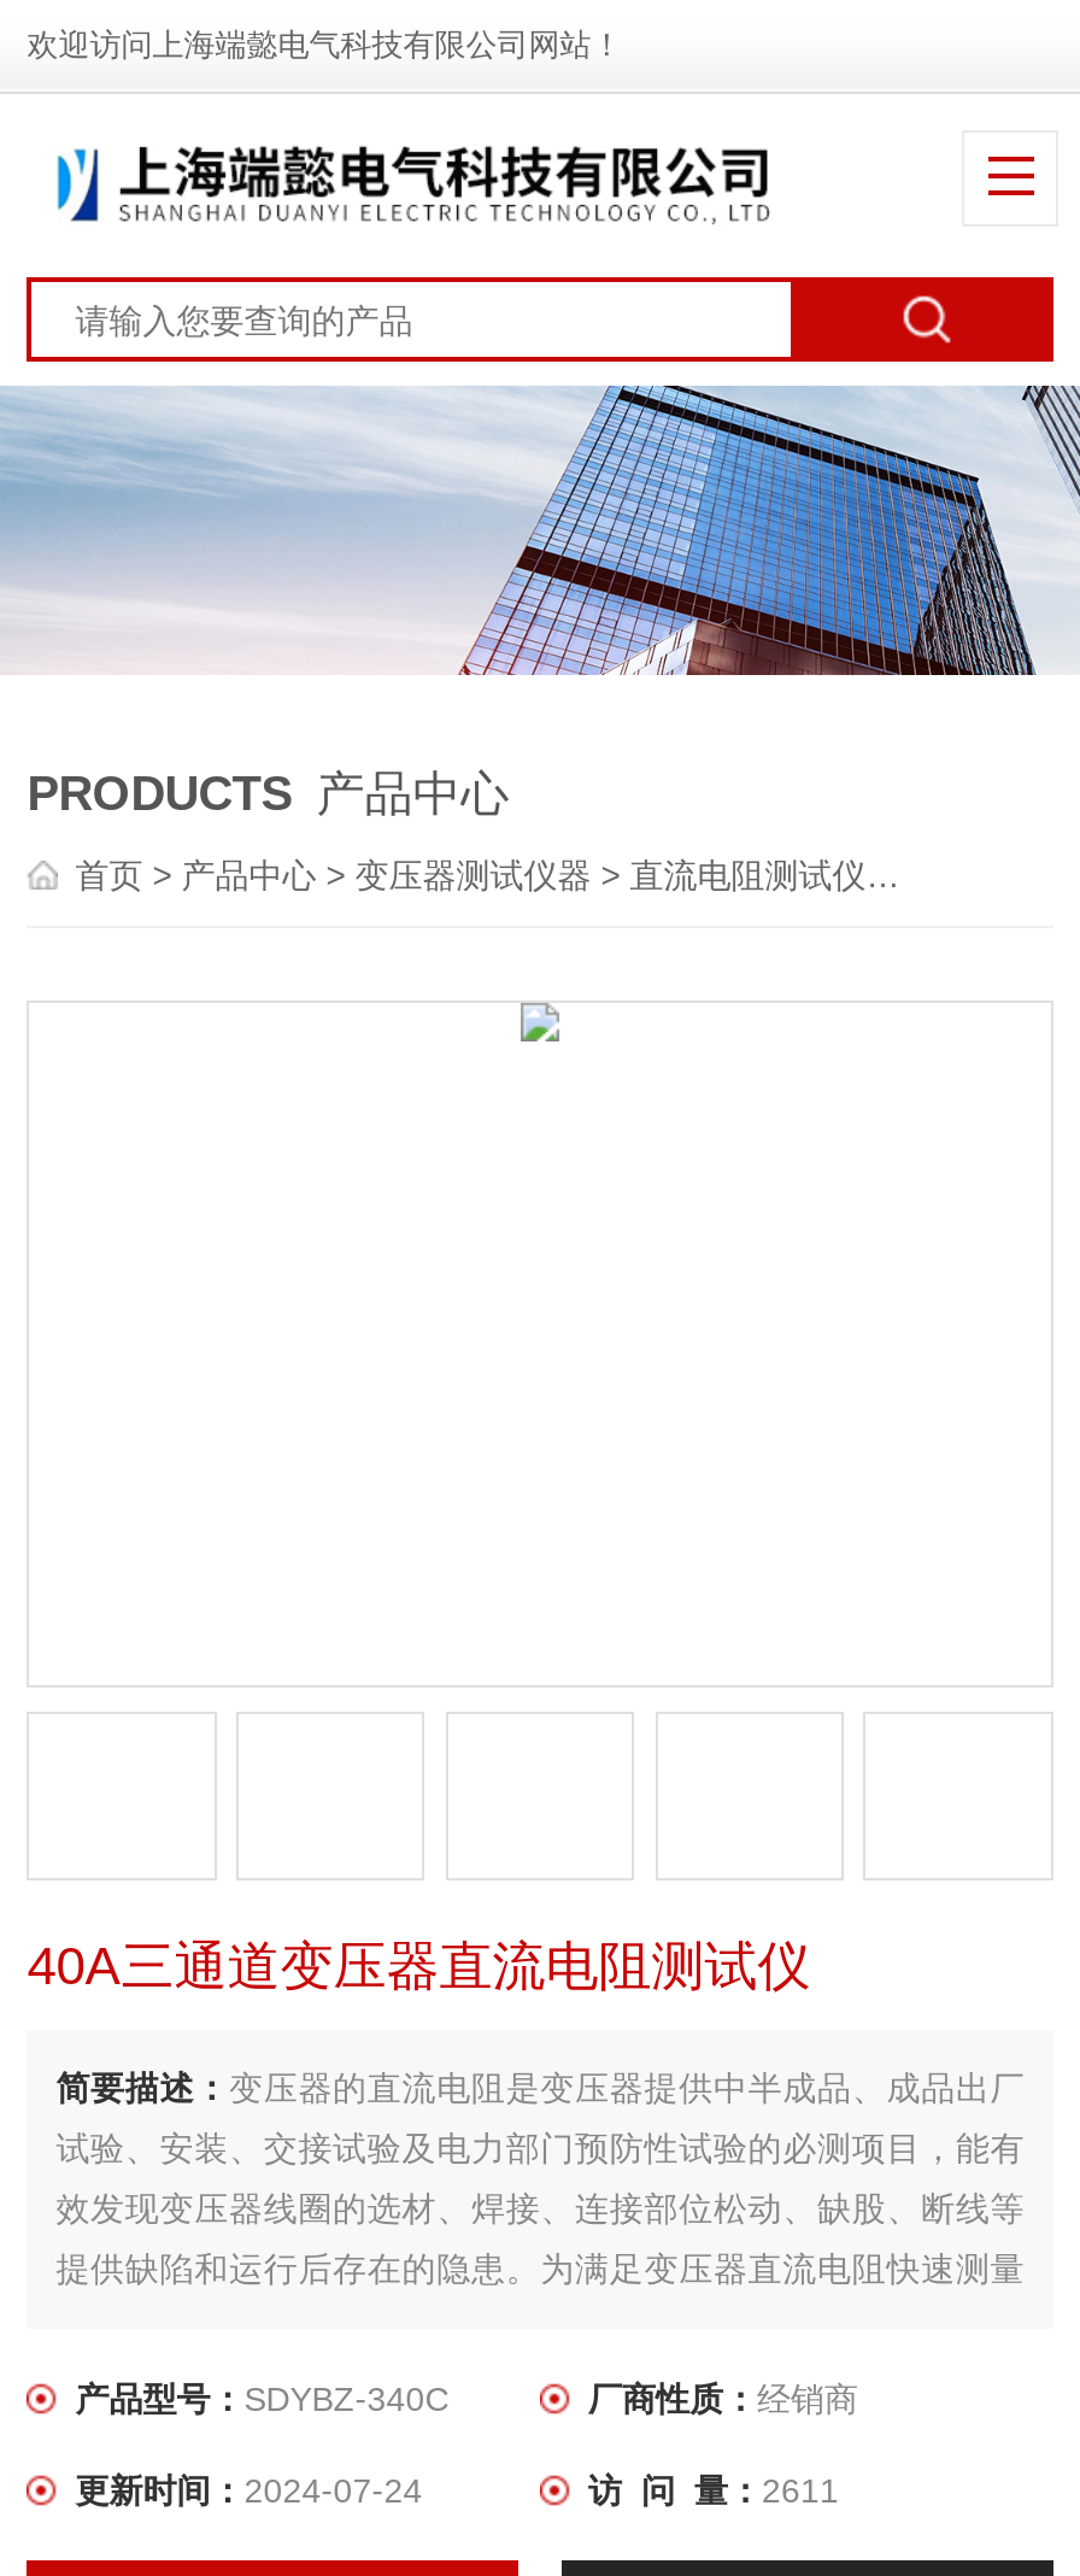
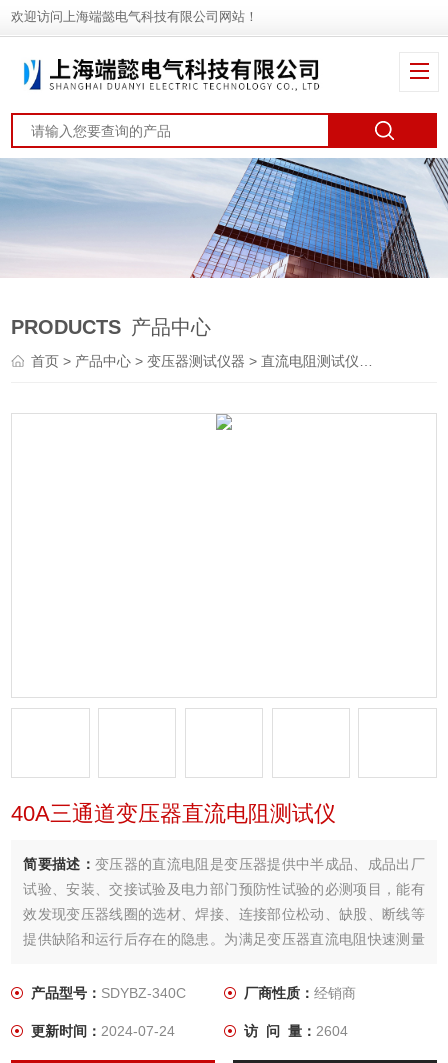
[588,2472,839,2510] 访 问 量：2611 -> [244,1023,348,1039] 访 问 量：2604

